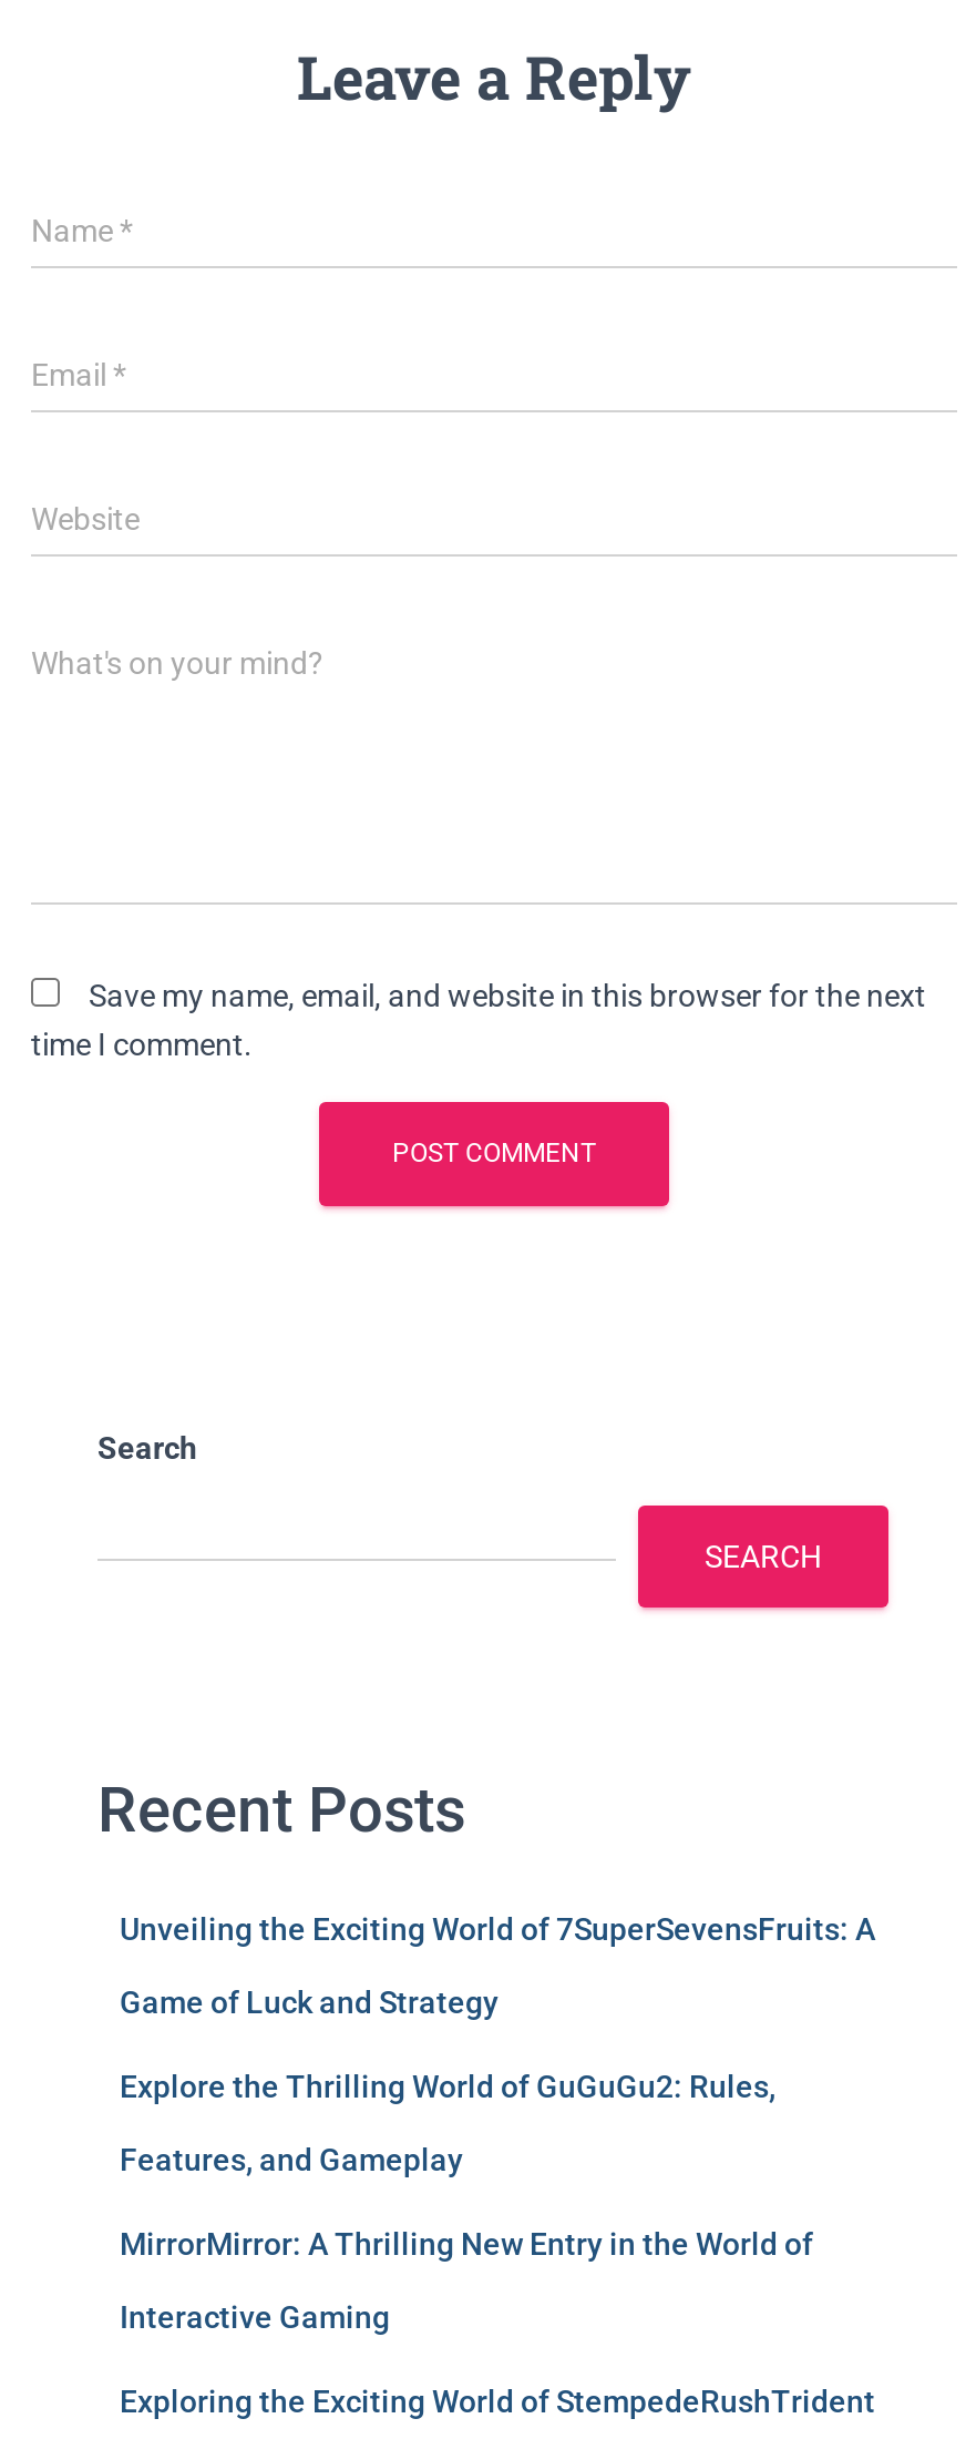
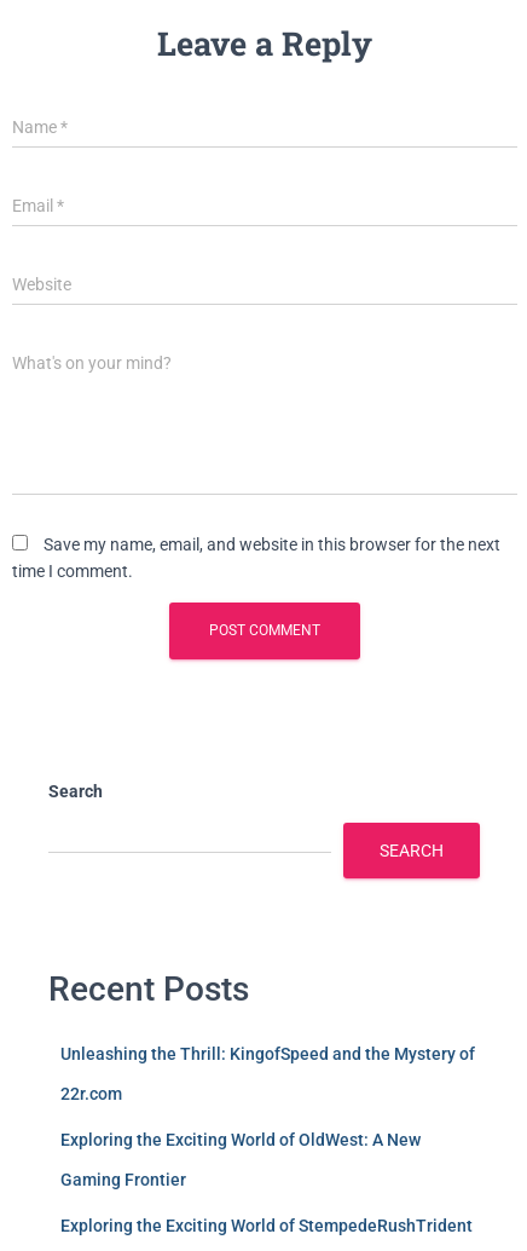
[120,1911,875,2335] Unveiling the Exciting World of 7SuperSevensFruits: A | Game of Luck and Strategy | Explore the Thrilling World of GuGuGu2: Rules, | Features, and Gameplay | MirrorMirror: A Thrilling New Entry in the World of | Interactive Gaming -> [60,1044,475,1189] Unleashing the Thrill: KingofSpeed and the Mystery of | 22r.com | Exploring the Exciting World of OldWest: A New | Gaming Frontier

